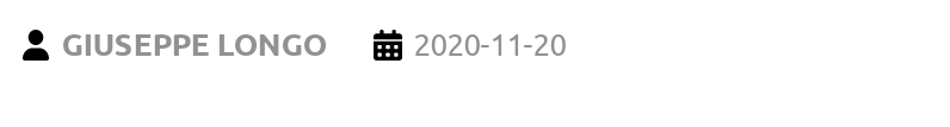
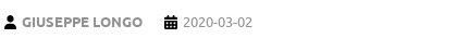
[414,23,566,63] 2020-11-20 -> [183,12,252,30] 2020-03-02

